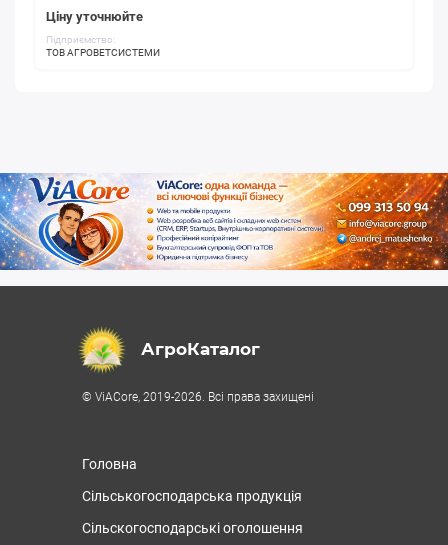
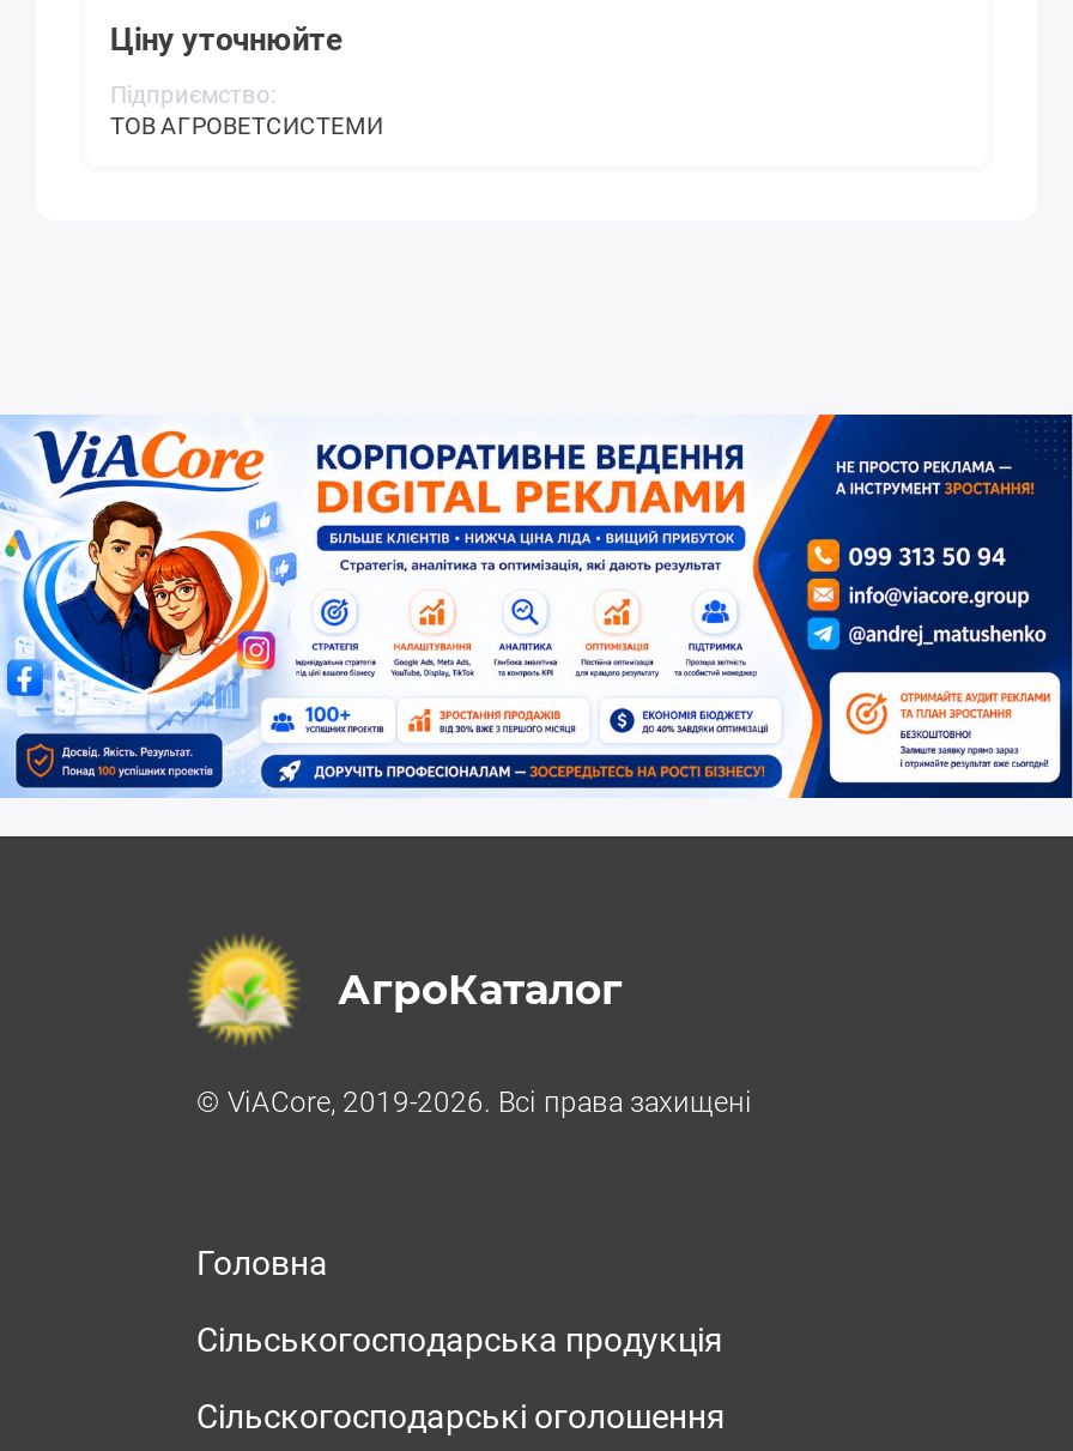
[3,172,445,271] [image] -> [7,411,1066,802] [image]

